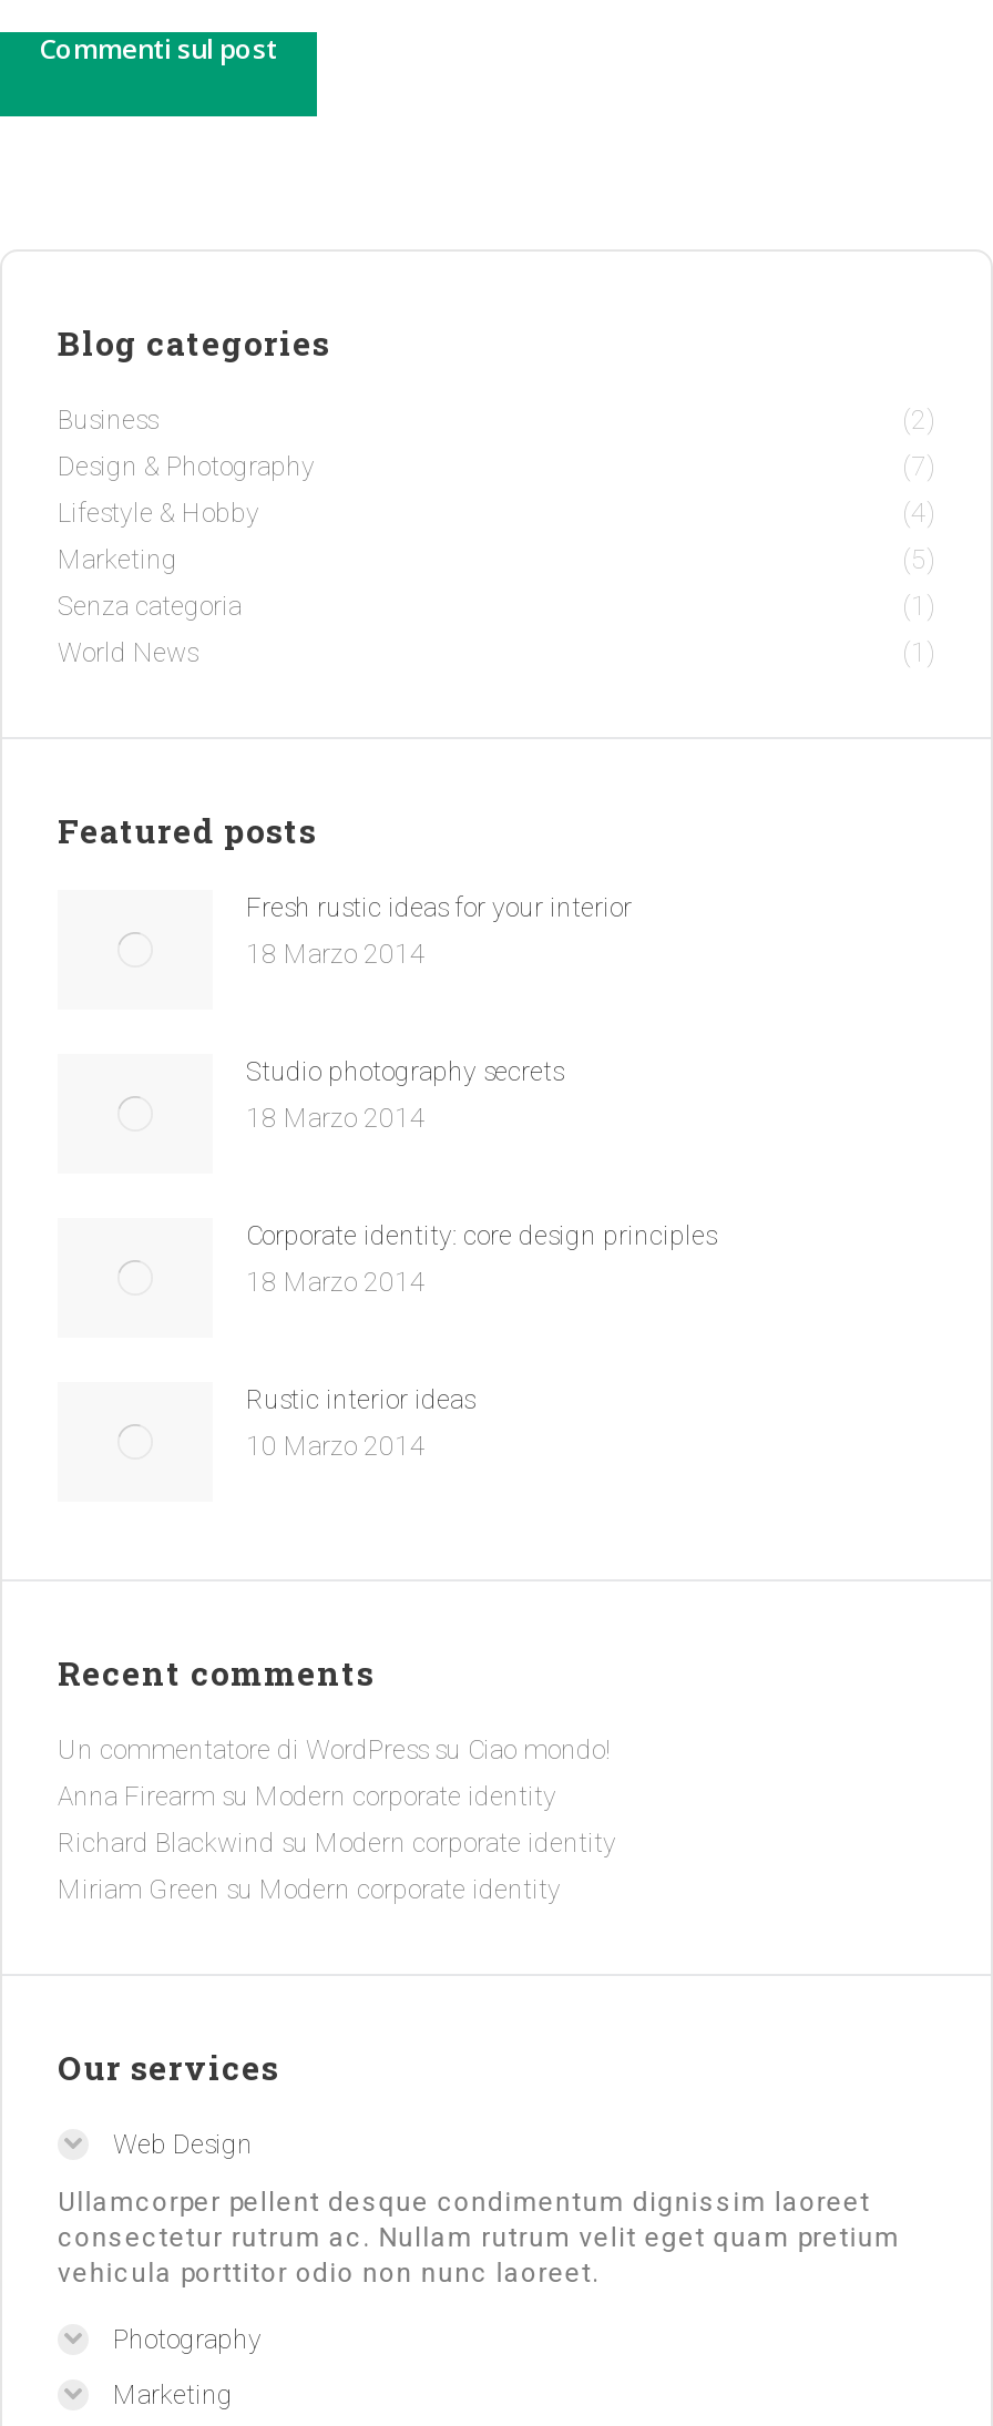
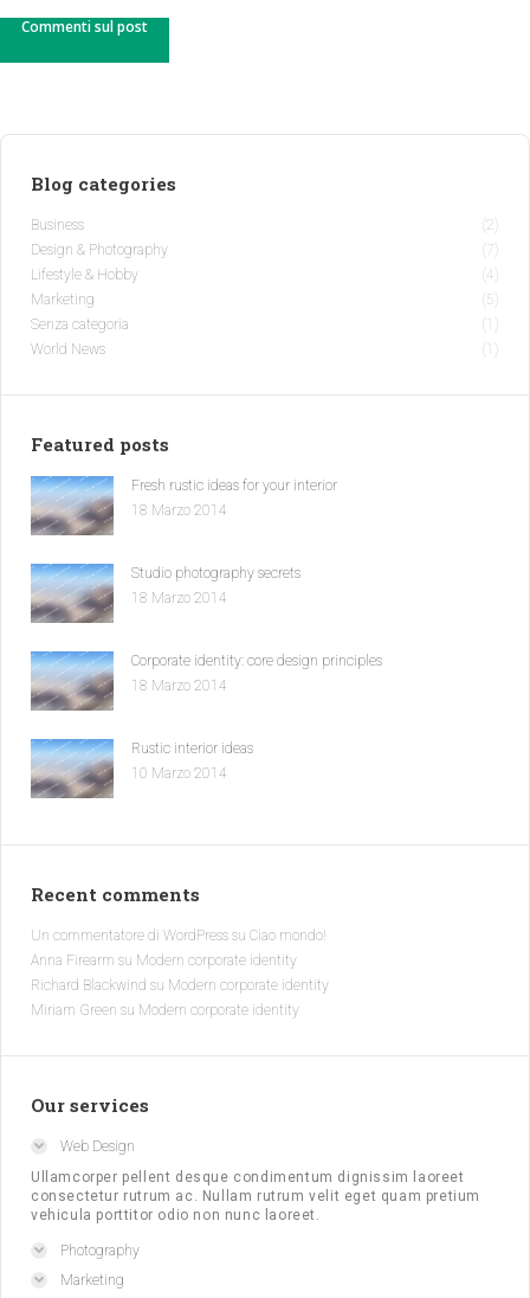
none -> [30,475,115,536] [image]
none -> [30,563,115,624] [image]
none -> [30,650,115,712] [image]
none -> [30,738,115,799] [image]

